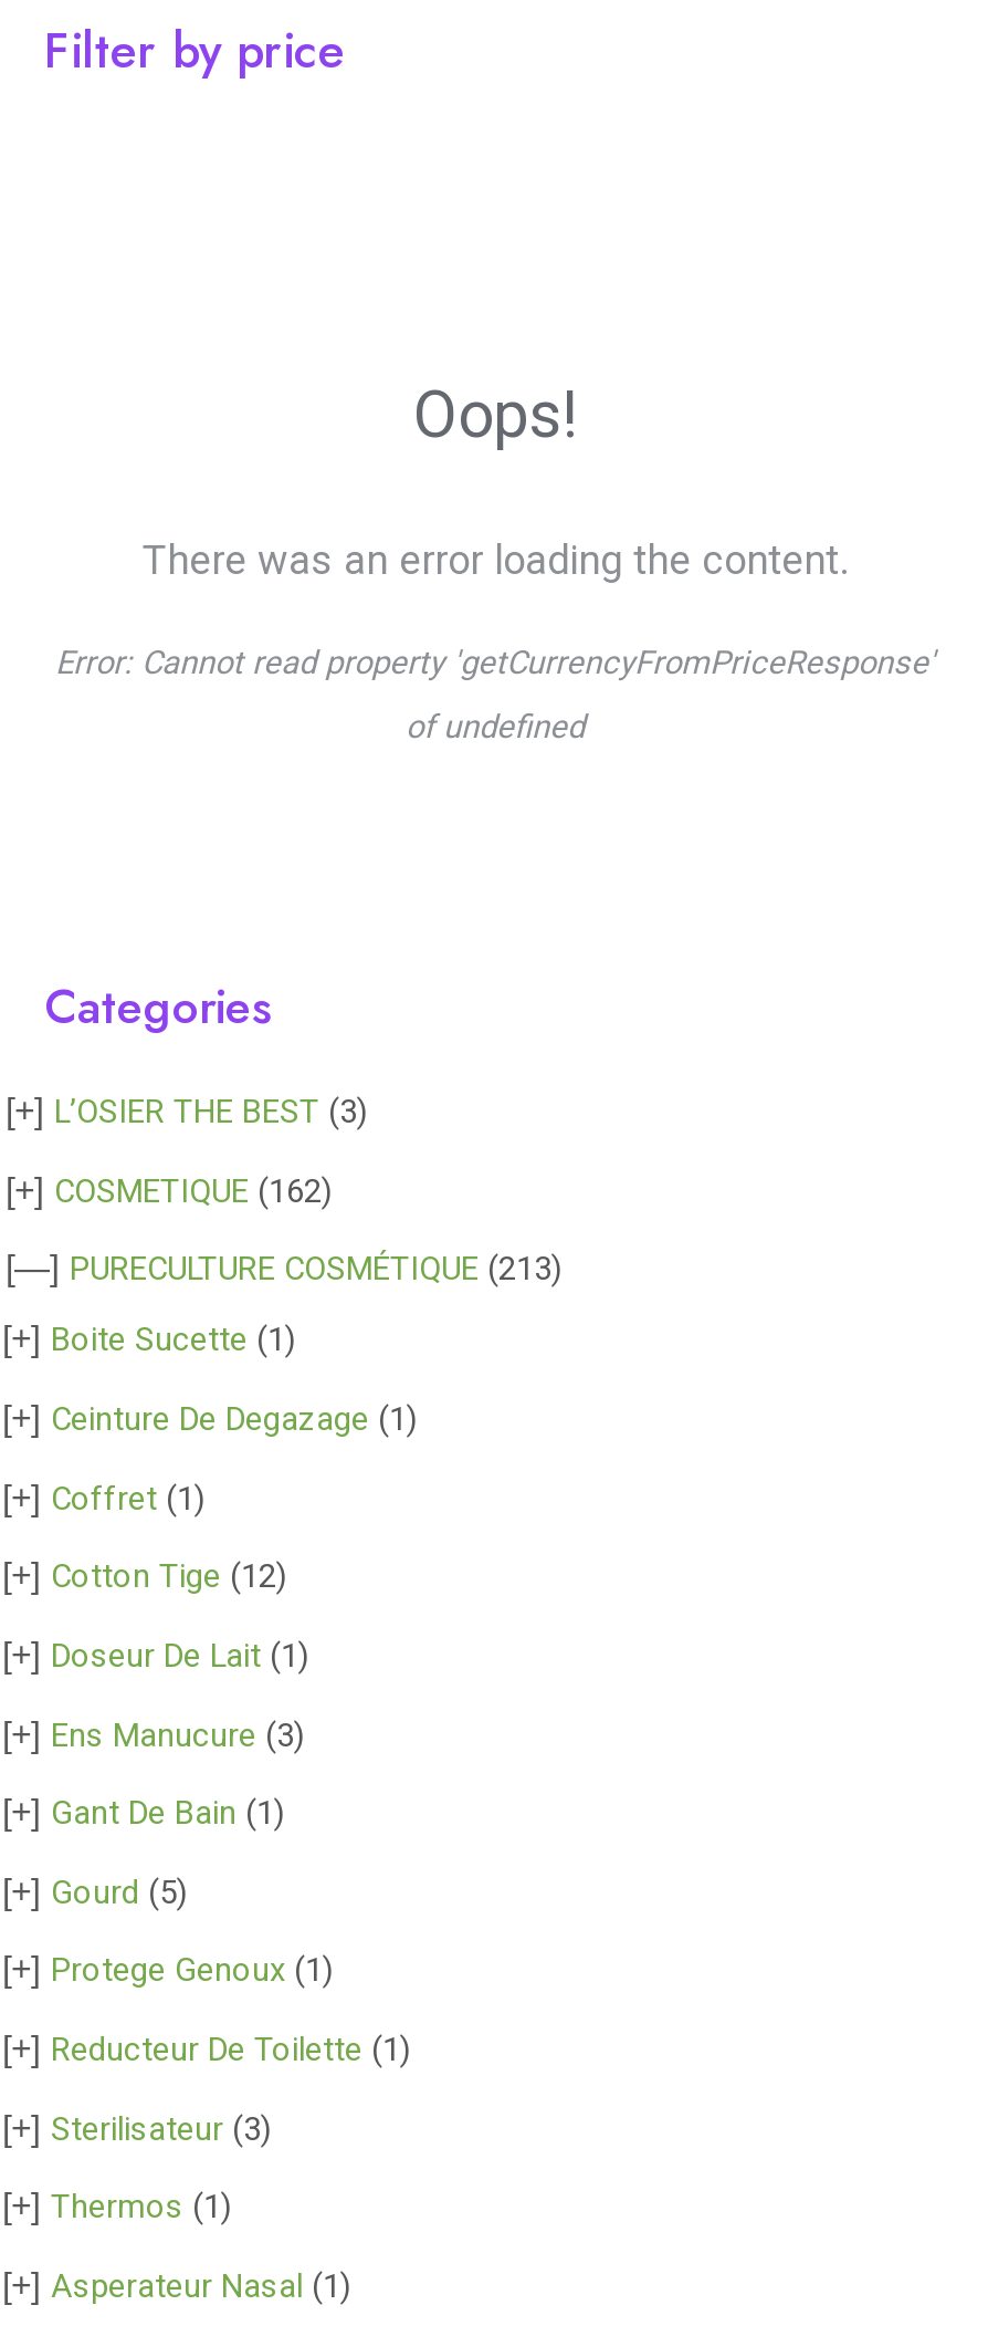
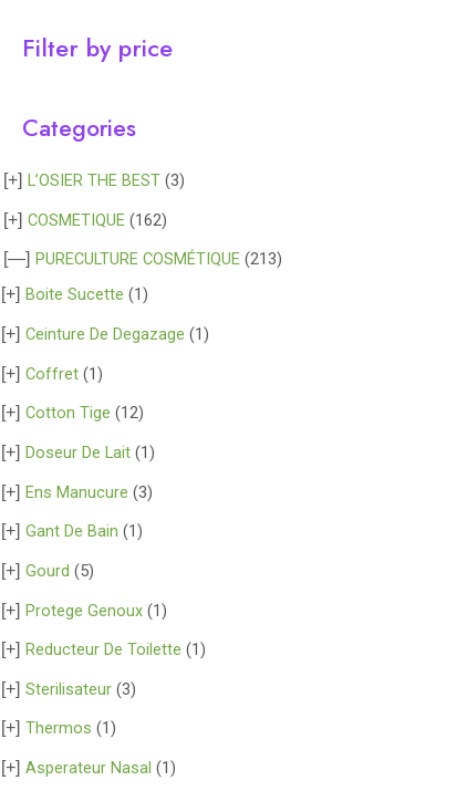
[55,378,935,747] Oops! | There was an error loading the content. | Error: Cannot read property 'getCurrencyFromPriceResponse' | of undefined -> none

